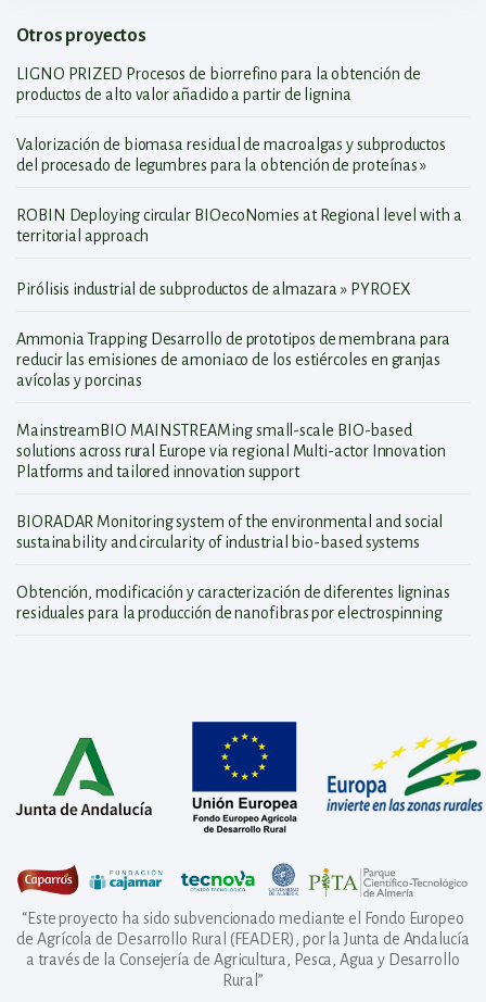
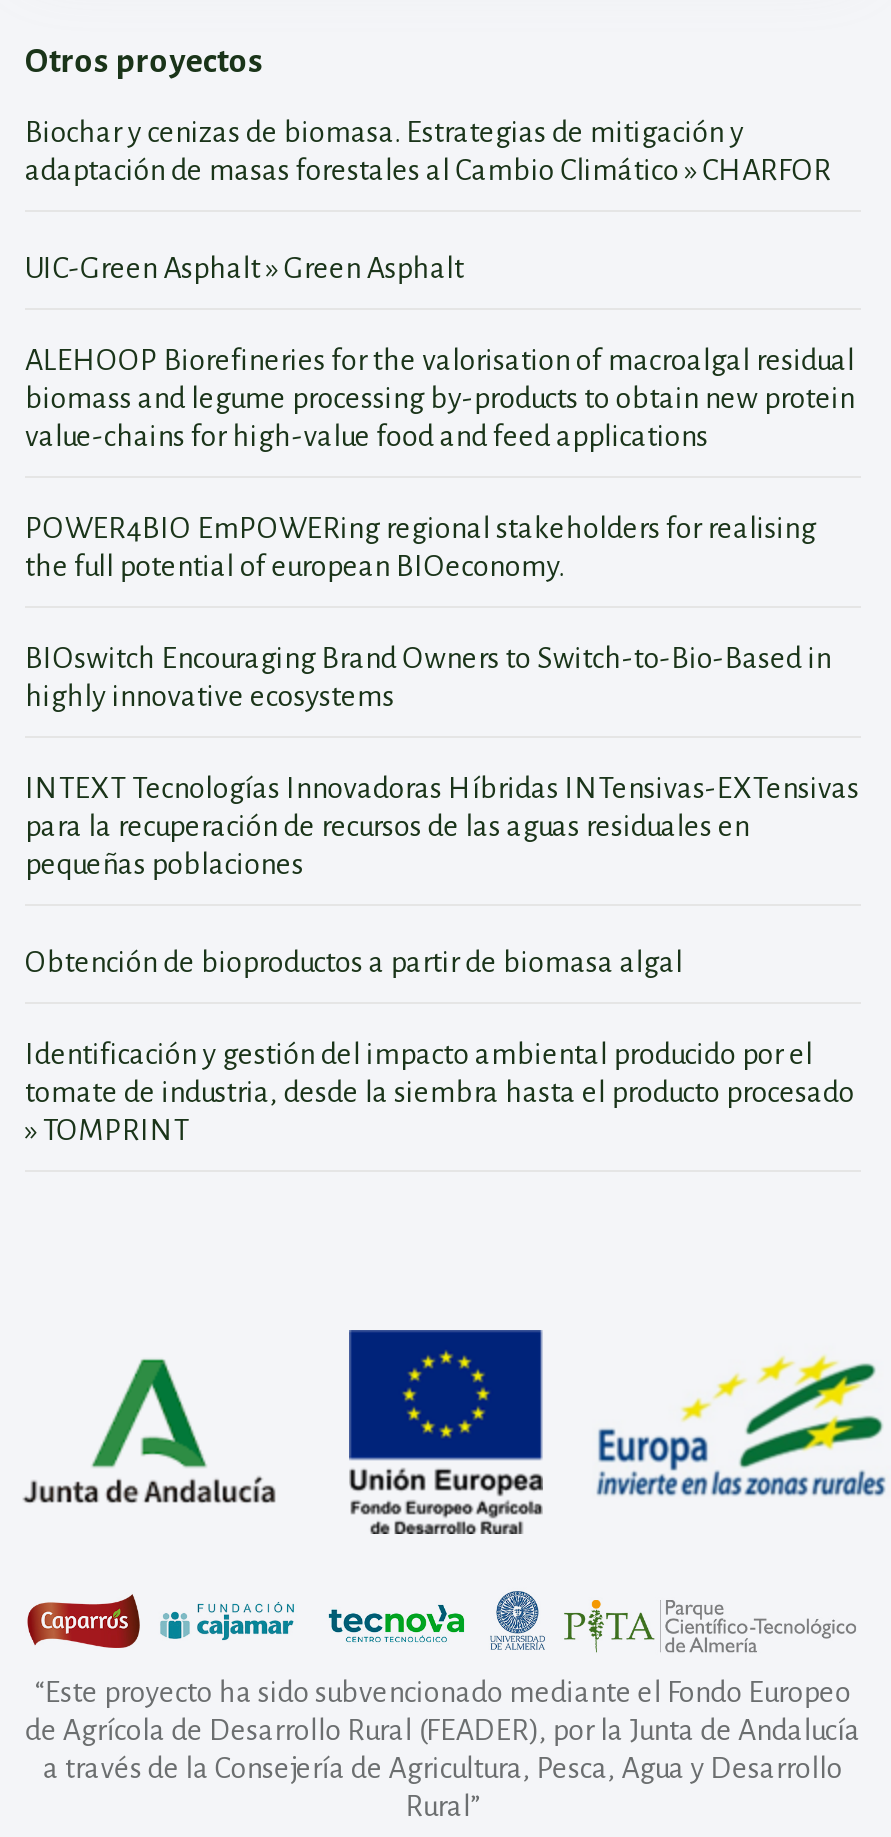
[16,65,420,103] LIGNO PRIZED Procesos de biorrefino para la obtención de | productos de alto valor añadido a partir de lignina -> [25,116,831,186] Biochar y cenizas de biomasa. Estrategias de mitigación y | adaptación de masas forestales al Cambio Climático » CHARFOR
[16,136,446,174] Valorización de biomasa residual de macroalgas y subproductos | del procesado de legumbres para la obtención de proteínas » -> [25,252,464,284] UIC-Green Asphalt » Green Asphalt
[16,206,462,245] ROBIN Deploying circular BIOecoNomies at Regional level with a | territorial approach -> [25,344,855,452] ALEHOOP Biorefineries for the valorisation of macroalgal residual | biomass and legume processing by-products to obtain new protein | value-chains for high-value food and feed applications
[16,280,411,298] Pirólisis industrial de subproductos de almazara » PYROEX -> [25,512,816,582] POWER4BIO EmPOWERing regional stakeholders for realising | the full potential of european BIOeconomy.
[16,330,451,389] Ammonia Trapping Desarrollo de prototipos de membrana para | reducir las emisiones de amoniaco de los estiércoles en granjas | avícolas y porcinas -> [25,642,831,712] BIOswitch Encouraging Brand Owners to Switch-to-Bio-Based in | highly innovative ecosystems
[16,422,446,480] MainstreamBIO MAINSTREAMing small-scale BIO-based | solutions across rural Europe via regional Multi-actor Innovation | Platforms and tailored innovation support -> [25,772,859,880] INTEXT Tecnologías Innovadoras Híbridas INTensivas-EXTensivas | para la recuperación de recursos de las aguas residuales en | pequeñas poblaciones
[16,513,443,551] BIORADAR Monitoring system of the environmental and social | sustainability and circularity of industrial bio-based systems -> [25,946,683,978] Obtención de bioproductos a partir de biomasa algal
[16,584,450,622] Obtención, modificación y caracterización de diferentes ligninas | residuales para la producción de nanofibras por electrospinning -> [25,1038,855,1146] Identificación y gestión del impacto ambiental producido por el | tomate de industria, desde la siembra hasta el producto procesado | » TOMPRINT

